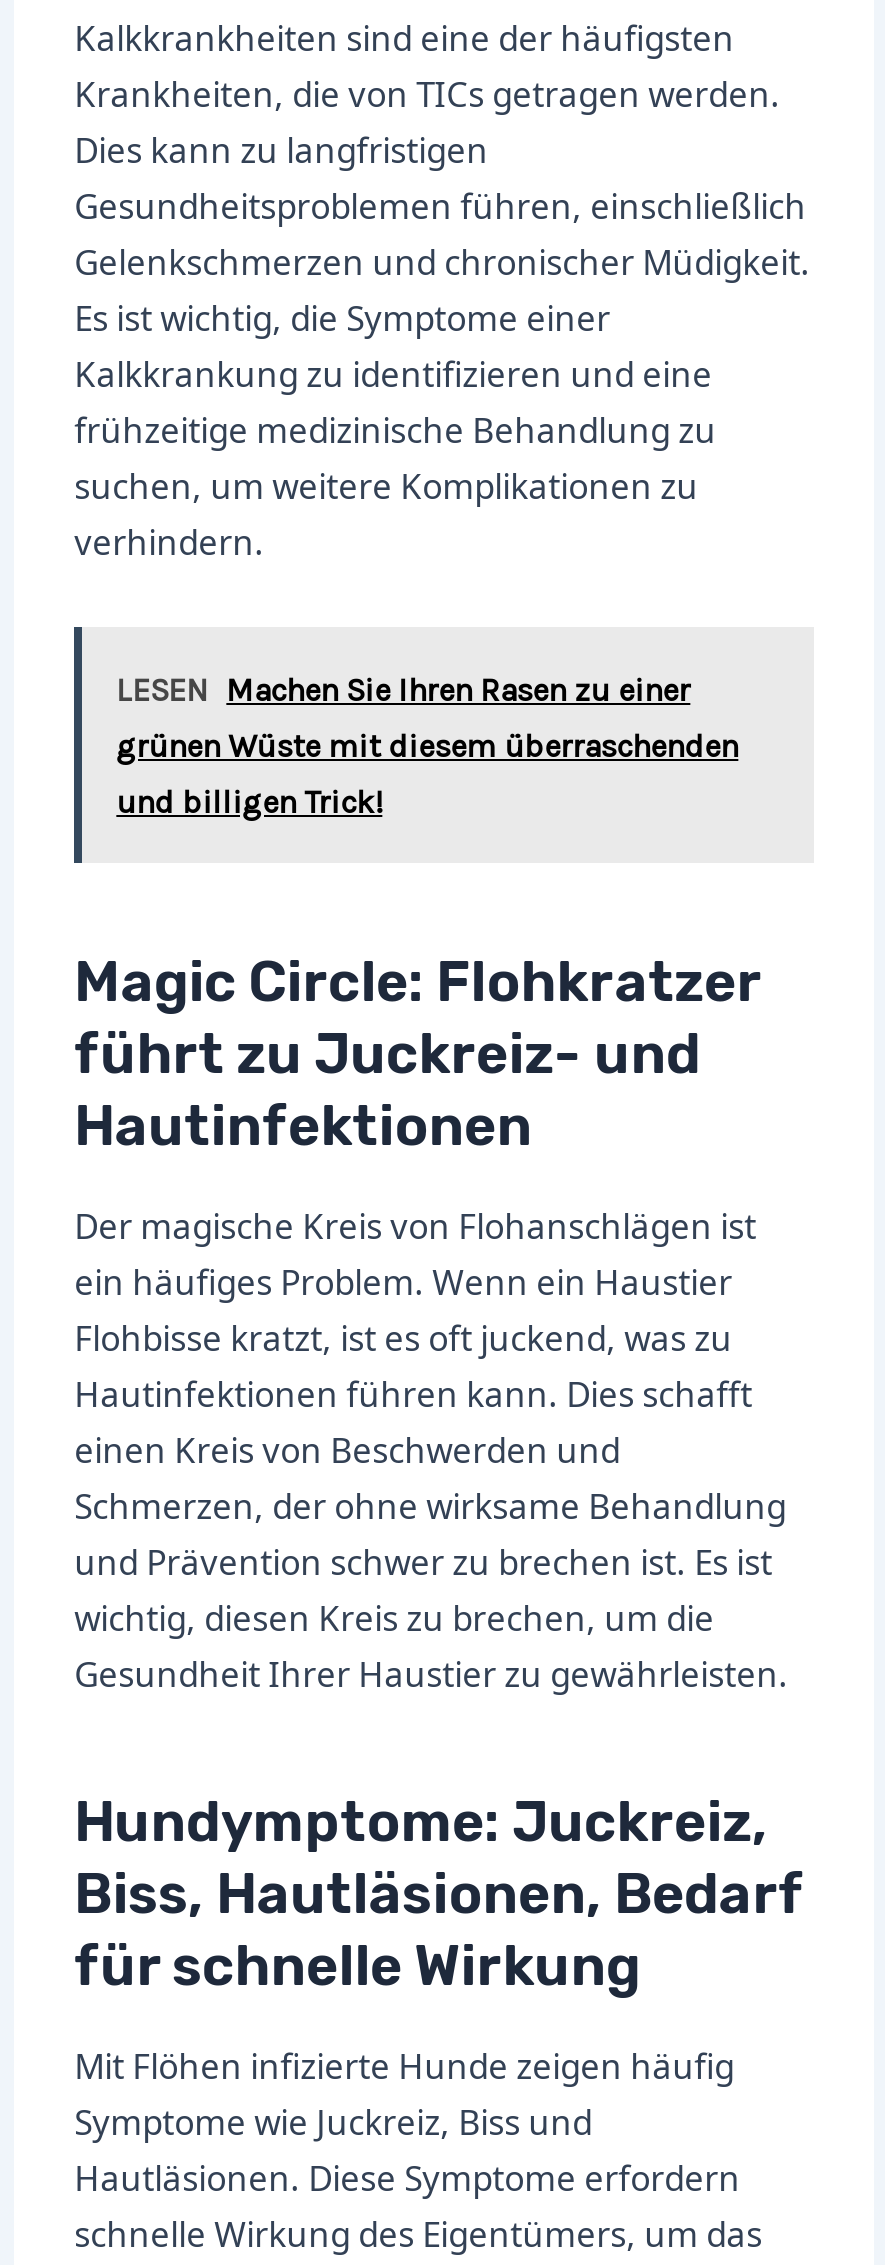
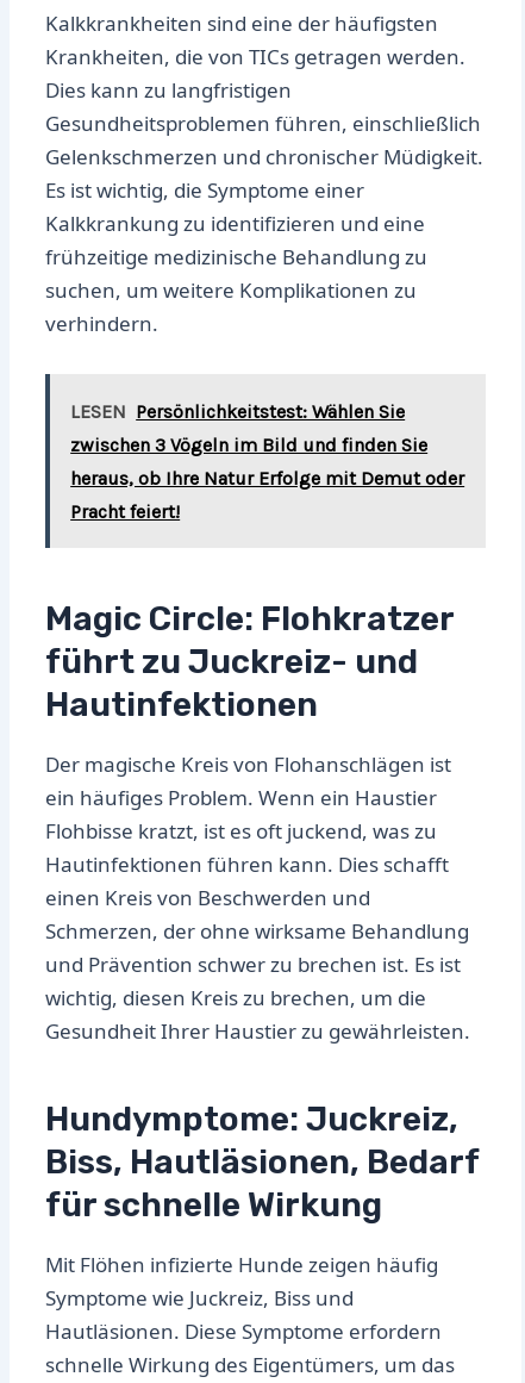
[116,670,738,820] LESEN Machen Sie Ihren Rasen zu einer | grünen Wüste mit diesem überraschenden | und billigen Trick! -> [70,400,465,523] LESEN Persönlichkeitstest: Wählen Sie | zwischen 3 Vögeln im Bild und finden Sie | heraus, ob Ihre Natur Erfolge mit Demut oder | Pracht feiert!

